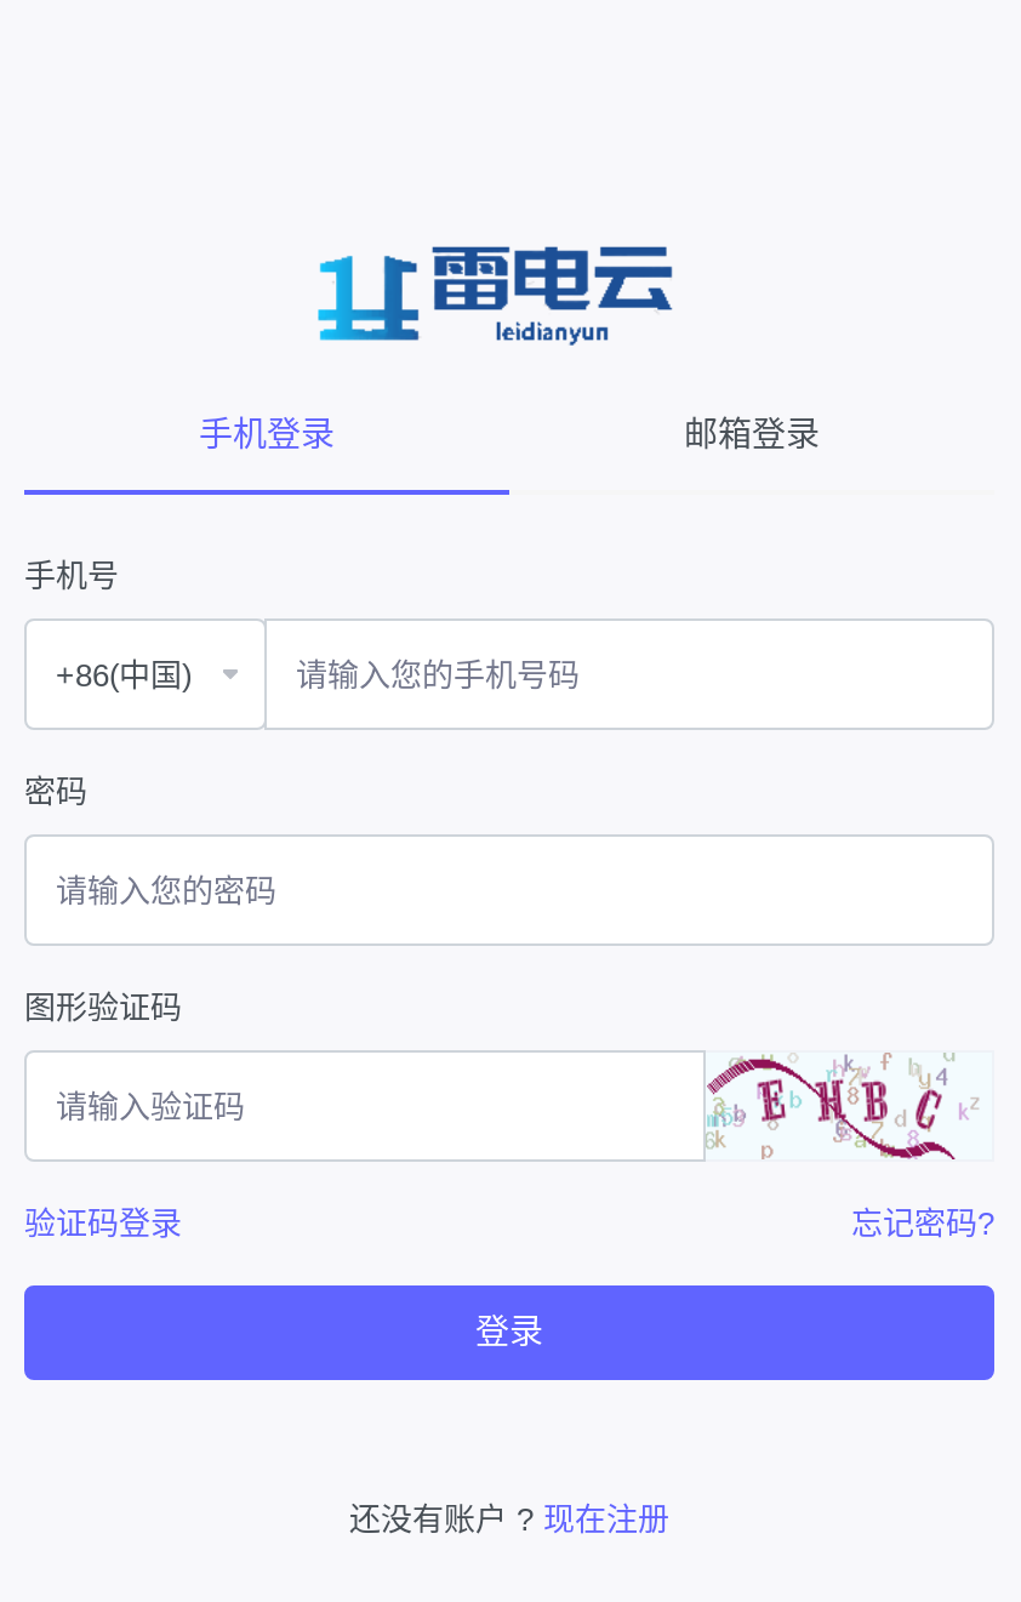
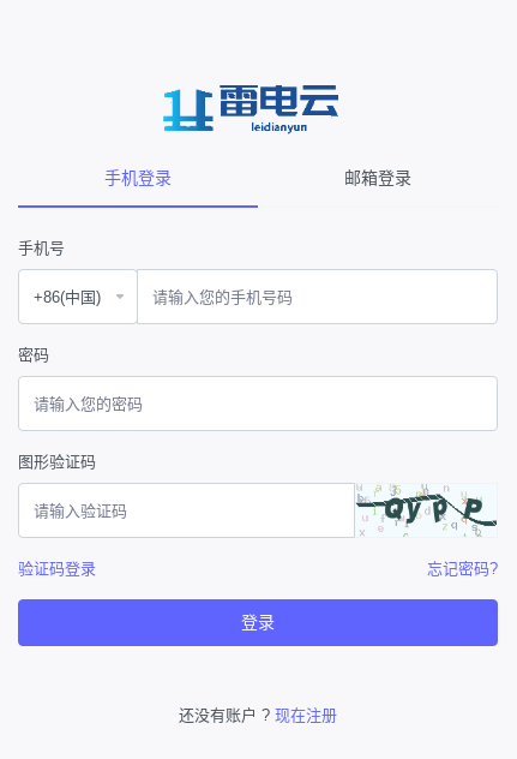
[706,1053,992,1162] [image] -> [356,485,498,537] [image]

